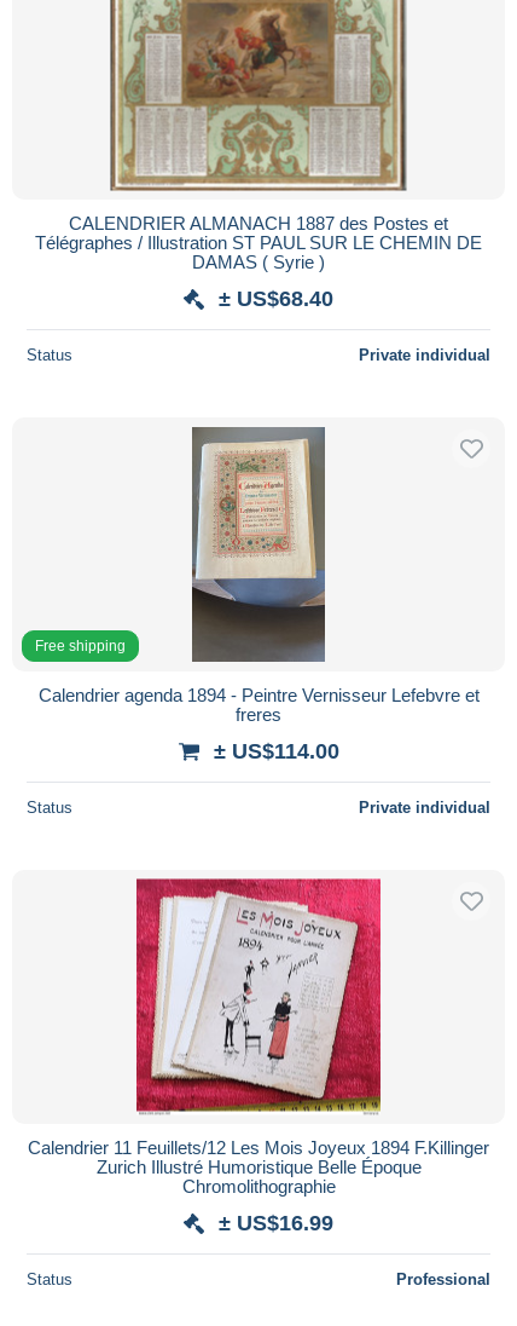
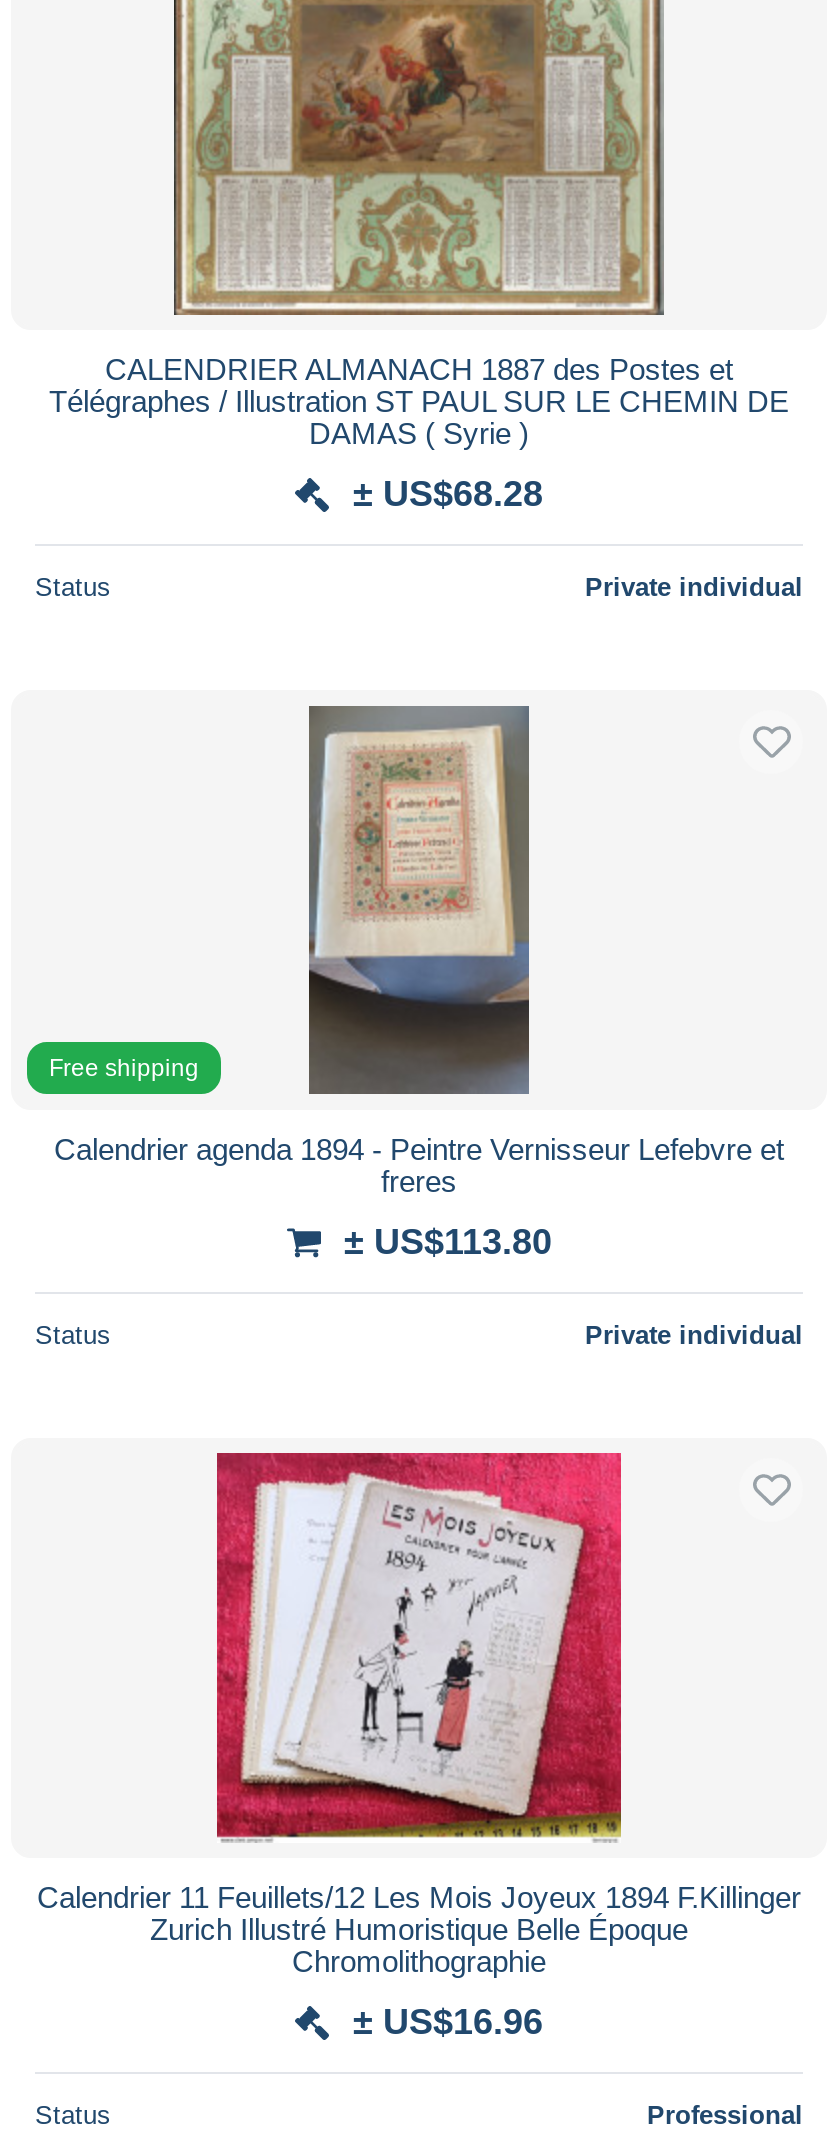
[219,287,333,311] ± US$68.40 -> [353,474,543,514] ± US$68.28
[213,739,339,763] ± US$114.00 -> [344,1222,552,1262] ± US$113.80
[219,1211,333,1235] ± US$16.99 -> [353,2002,543,2042] ± US$16.96

